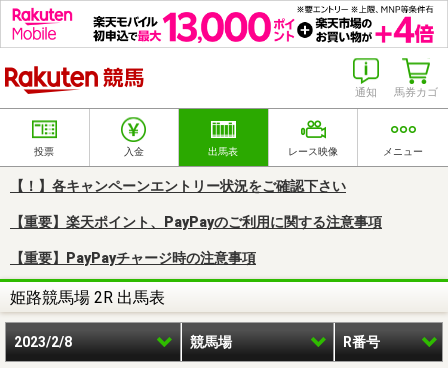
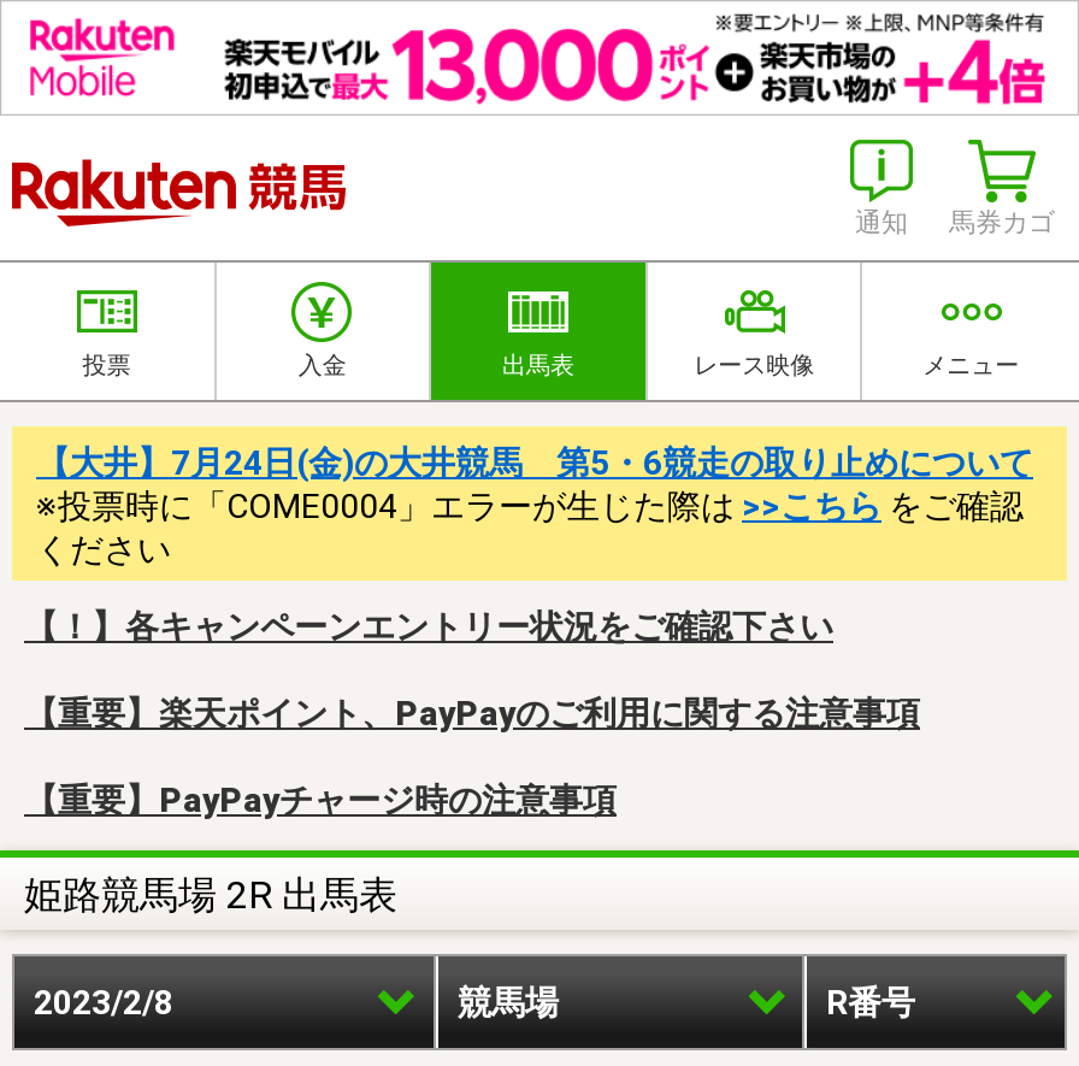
none -> [36,443,1033,568] 【大井】7月24日(金)の大井競馬 第5・6競走の取り止めについて | ※投票時に「COME0004」エラーが生じた際は>>こちらをご確認 | ください

